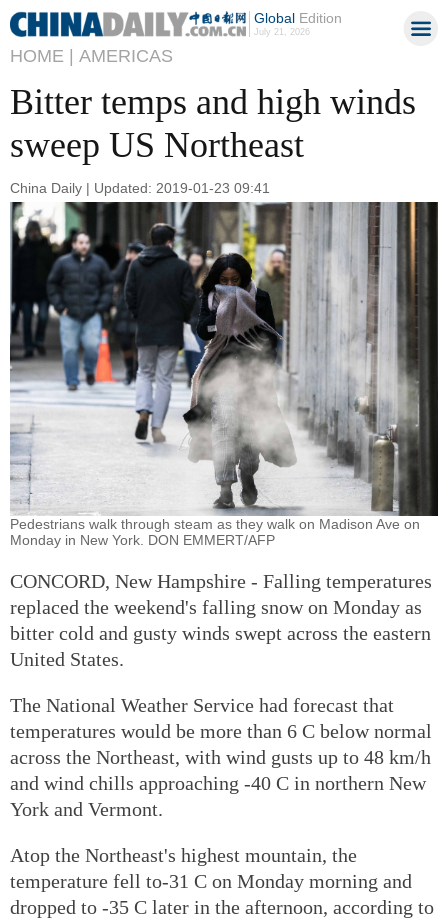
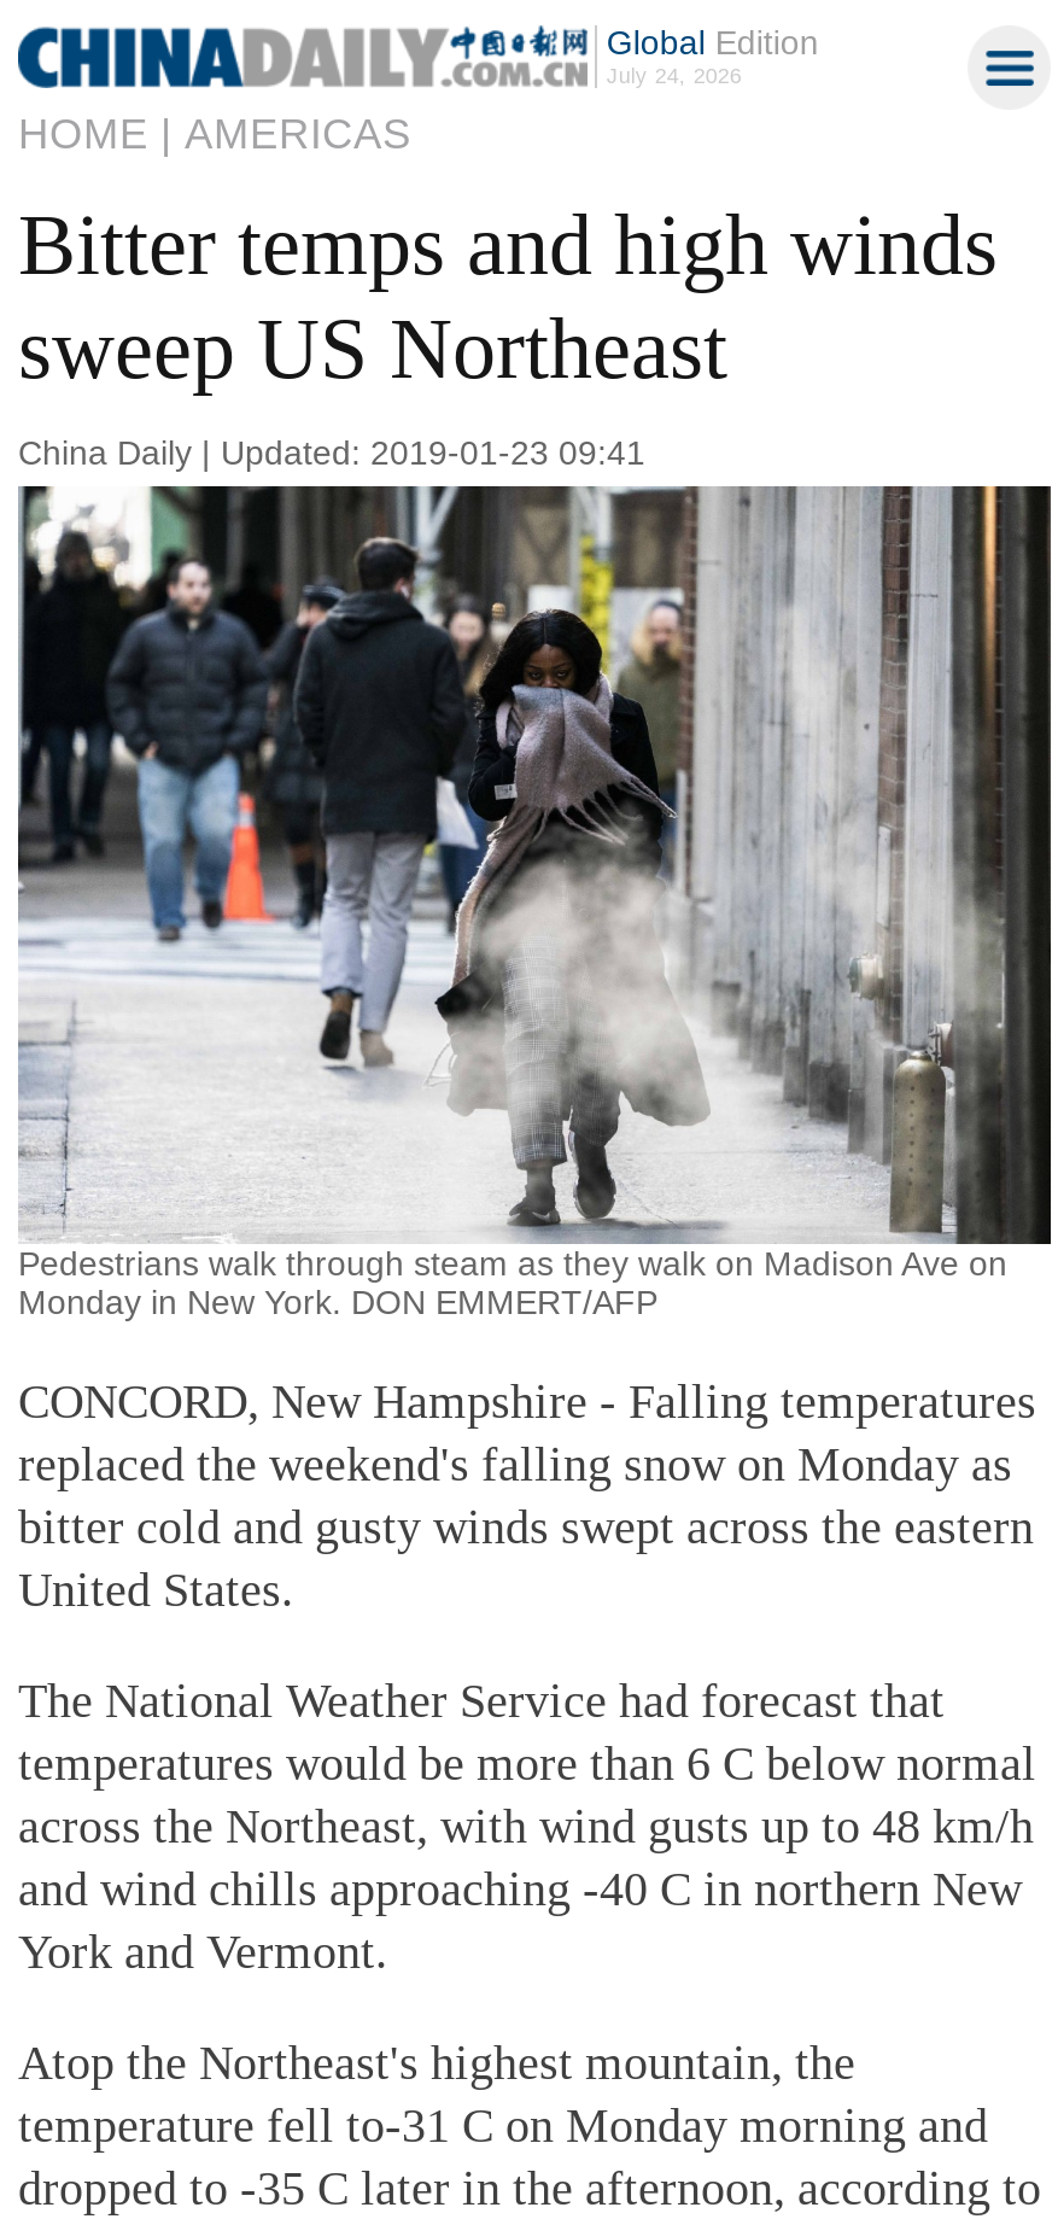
[254,27,310,37] July 21, 2026 -> [607,64,742,88] July 24, 2026

